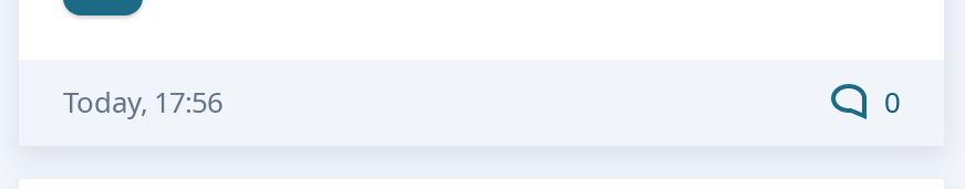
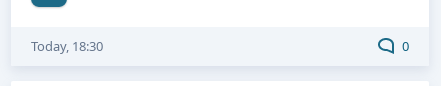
[63,82,222,122] Today, 17:56 -> [31,37,103,55] Today, 18:30

